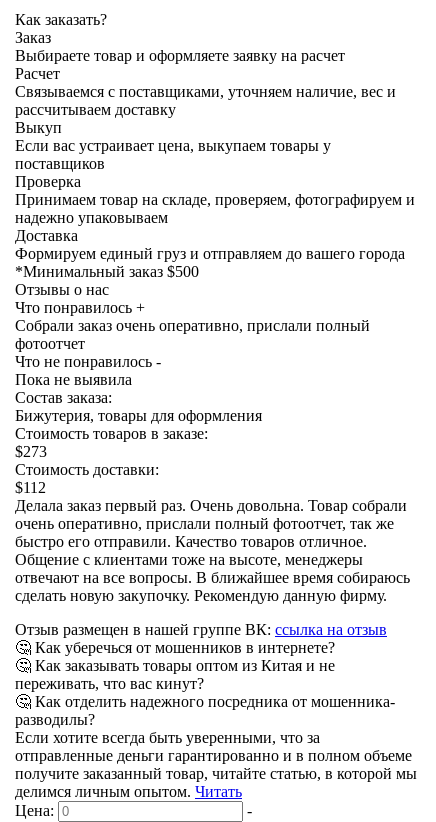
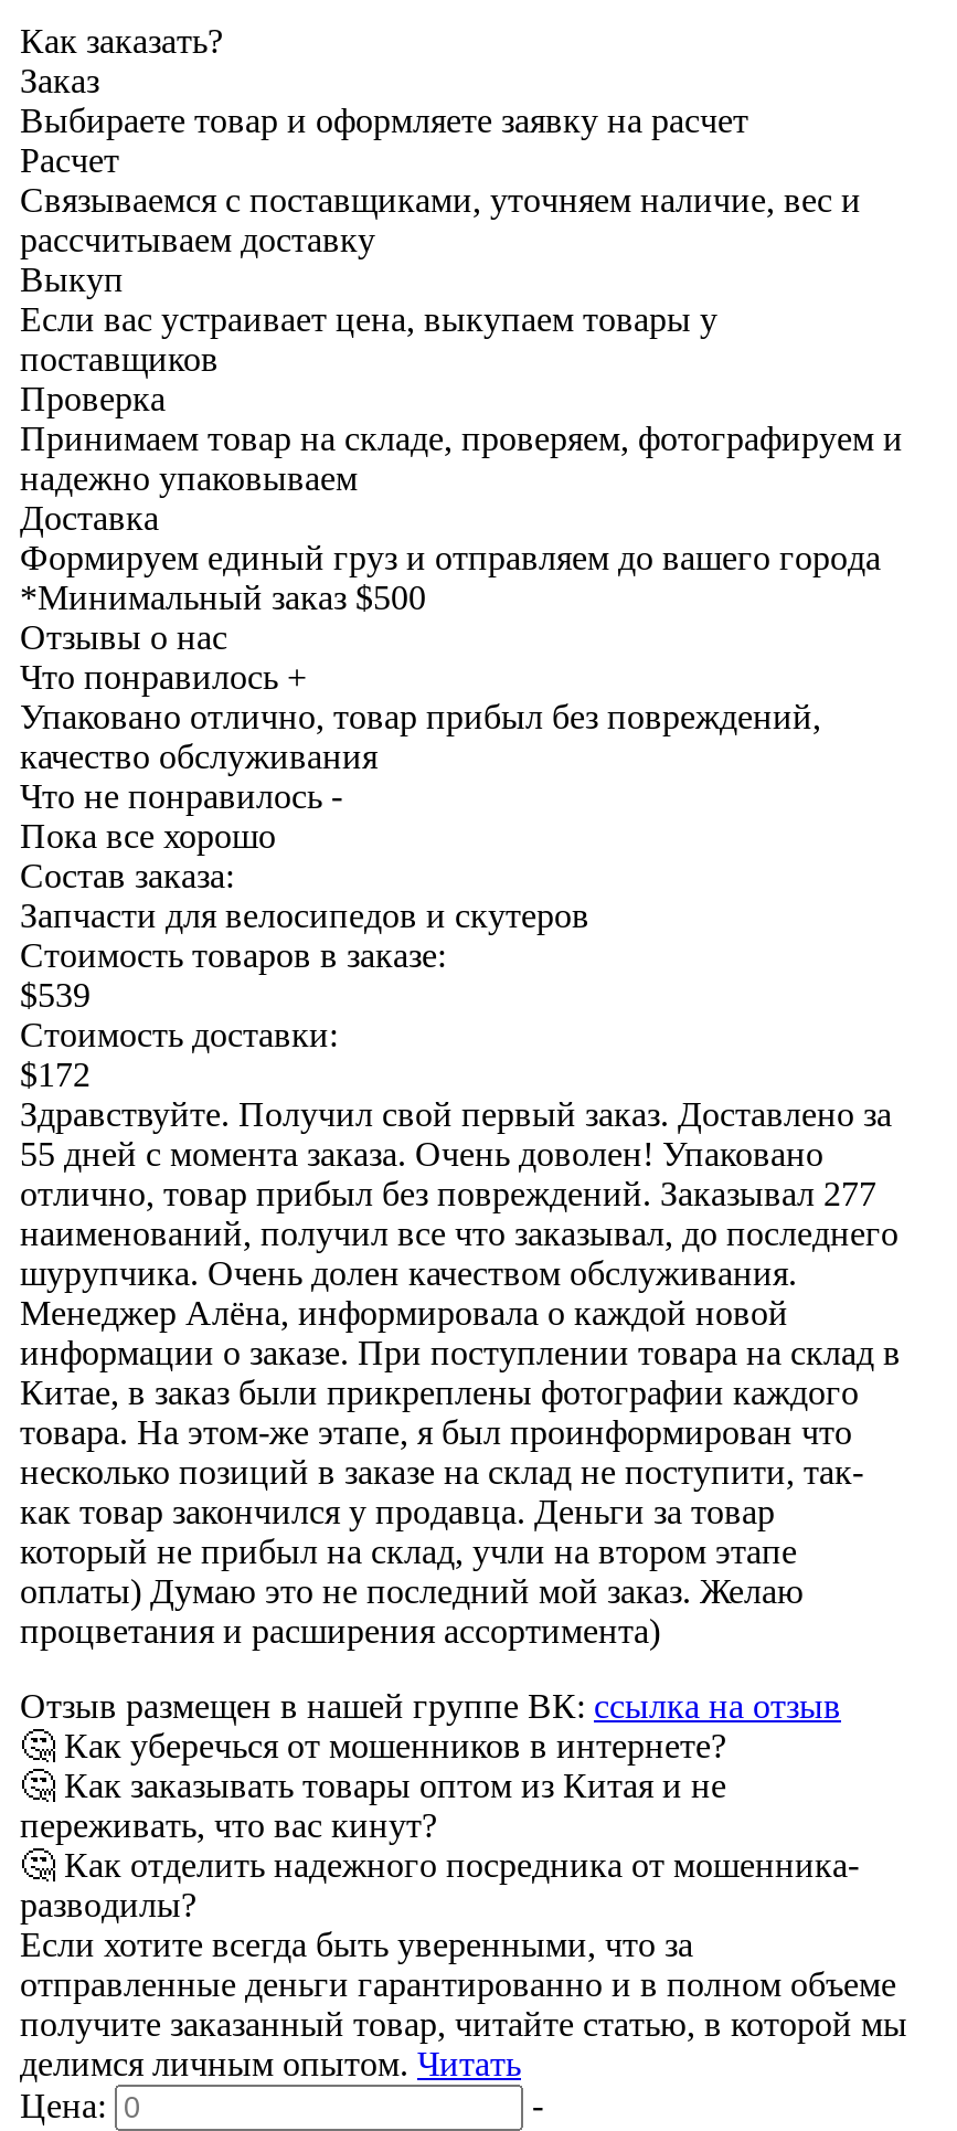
[15,317,370,352] Собрали заказ очень оперативно, прислали полный | фотоотчет -> [20,697,821,775] Упаковано отлично, товар прибыл без повреждений, | качество обслуживания
[15,371,132,388] Пока не выявила -> [20,817,276,854] Пока все хорошо
[15,407,262,424] Бижутерия, товары для оформления -> [20,896,589,934] Запчасти для велосипедов и скутеров
[15,443,47,460] $273 -> [20,976,91,1013] $539
[15,479,410,604] $112 | Делала заказ первый раз. Очень довольна. Товар собрали | очень оперативно, прислали полный фотоотчет, так же | быстро его отправили. Качество товаров отличное. | Общение с клиентами тоже на высоте, менеджеры | отвечают на все вопросы. В ближайшее время собираюсь | сделать новую закупочку. Рекомендую данную фирму. -> [20,1055,901,1649] $172 | Здравствуйте. Получил свой первый заказ. Доставлено за | 55 дней с момента заказа. Очень доволен! Упаковано | отлично, товар прибыл без повреждений. Заказывал 277 | наименований, получил все что заказывал, до последнего | шурупчика. Очень долен качеством обслуживания. | Менеджер Алёна, информировала о каждой новой | информации о заказе. При поступлении товара на склад в | Китае, в заказ были прикреплены фотографии каждого | товара. На этом-же этапе, я был проинформирован что | несколько позиций в заказе на склад не поступити, так- | как товар закончился у продавца. Деньги за товар | который не прибыл на склад, учли на втором этапе | оплаты) Думаю это не последний мой заказ. Желаю | процветания и расширения ассортимента)

